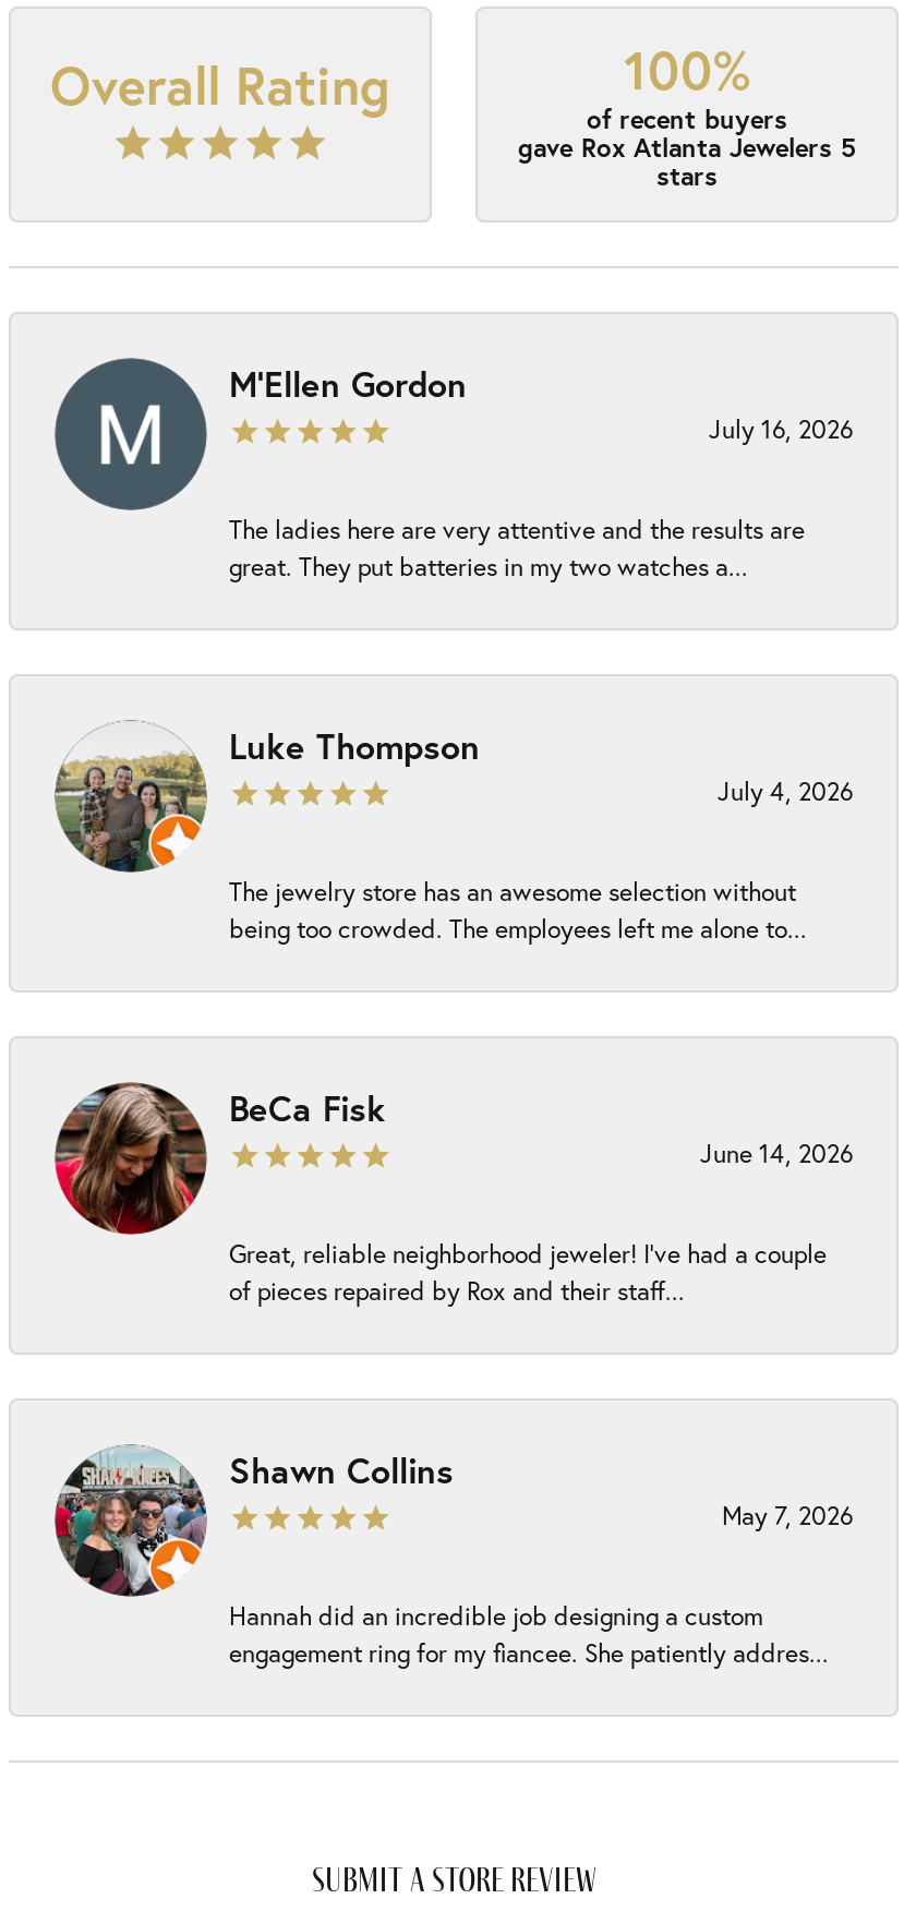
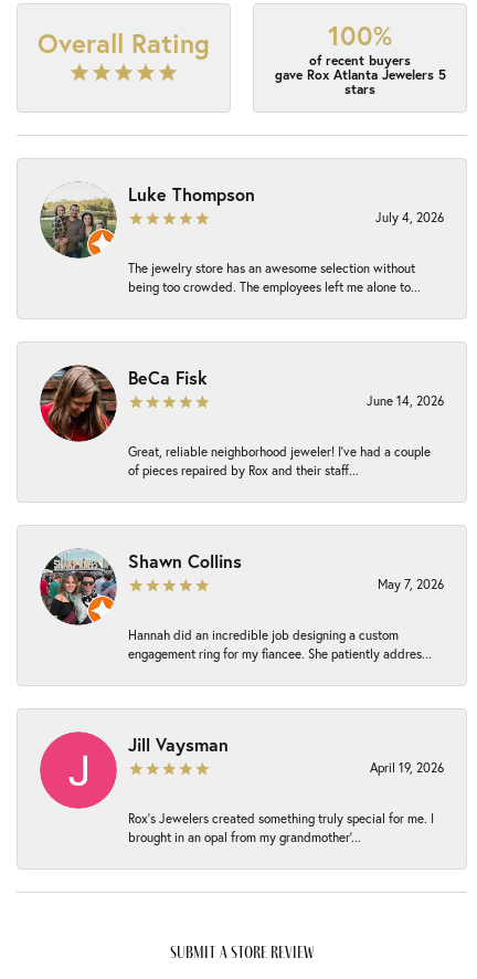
[55,358,853,582] [image] | M'Ellen Gordon | July 16, 2026 | The ladies here are very attentive and the results are | great. They put batteries in my two watches a... -> none
moved [52,722,853,1669] -> [39,182,444,662]: [image] | Luke Thompson | July 4, 2026 | ... | Hannah did an incredible job designing a custom | engagement ring for my fiancee. She patiently addres...
none -> [40,731,444,845] [image] | Jill Vaysman | April 19, 2026 | Rox’s Jewelers created something truly special for me. I | brought in an opal from my grandmother’...

